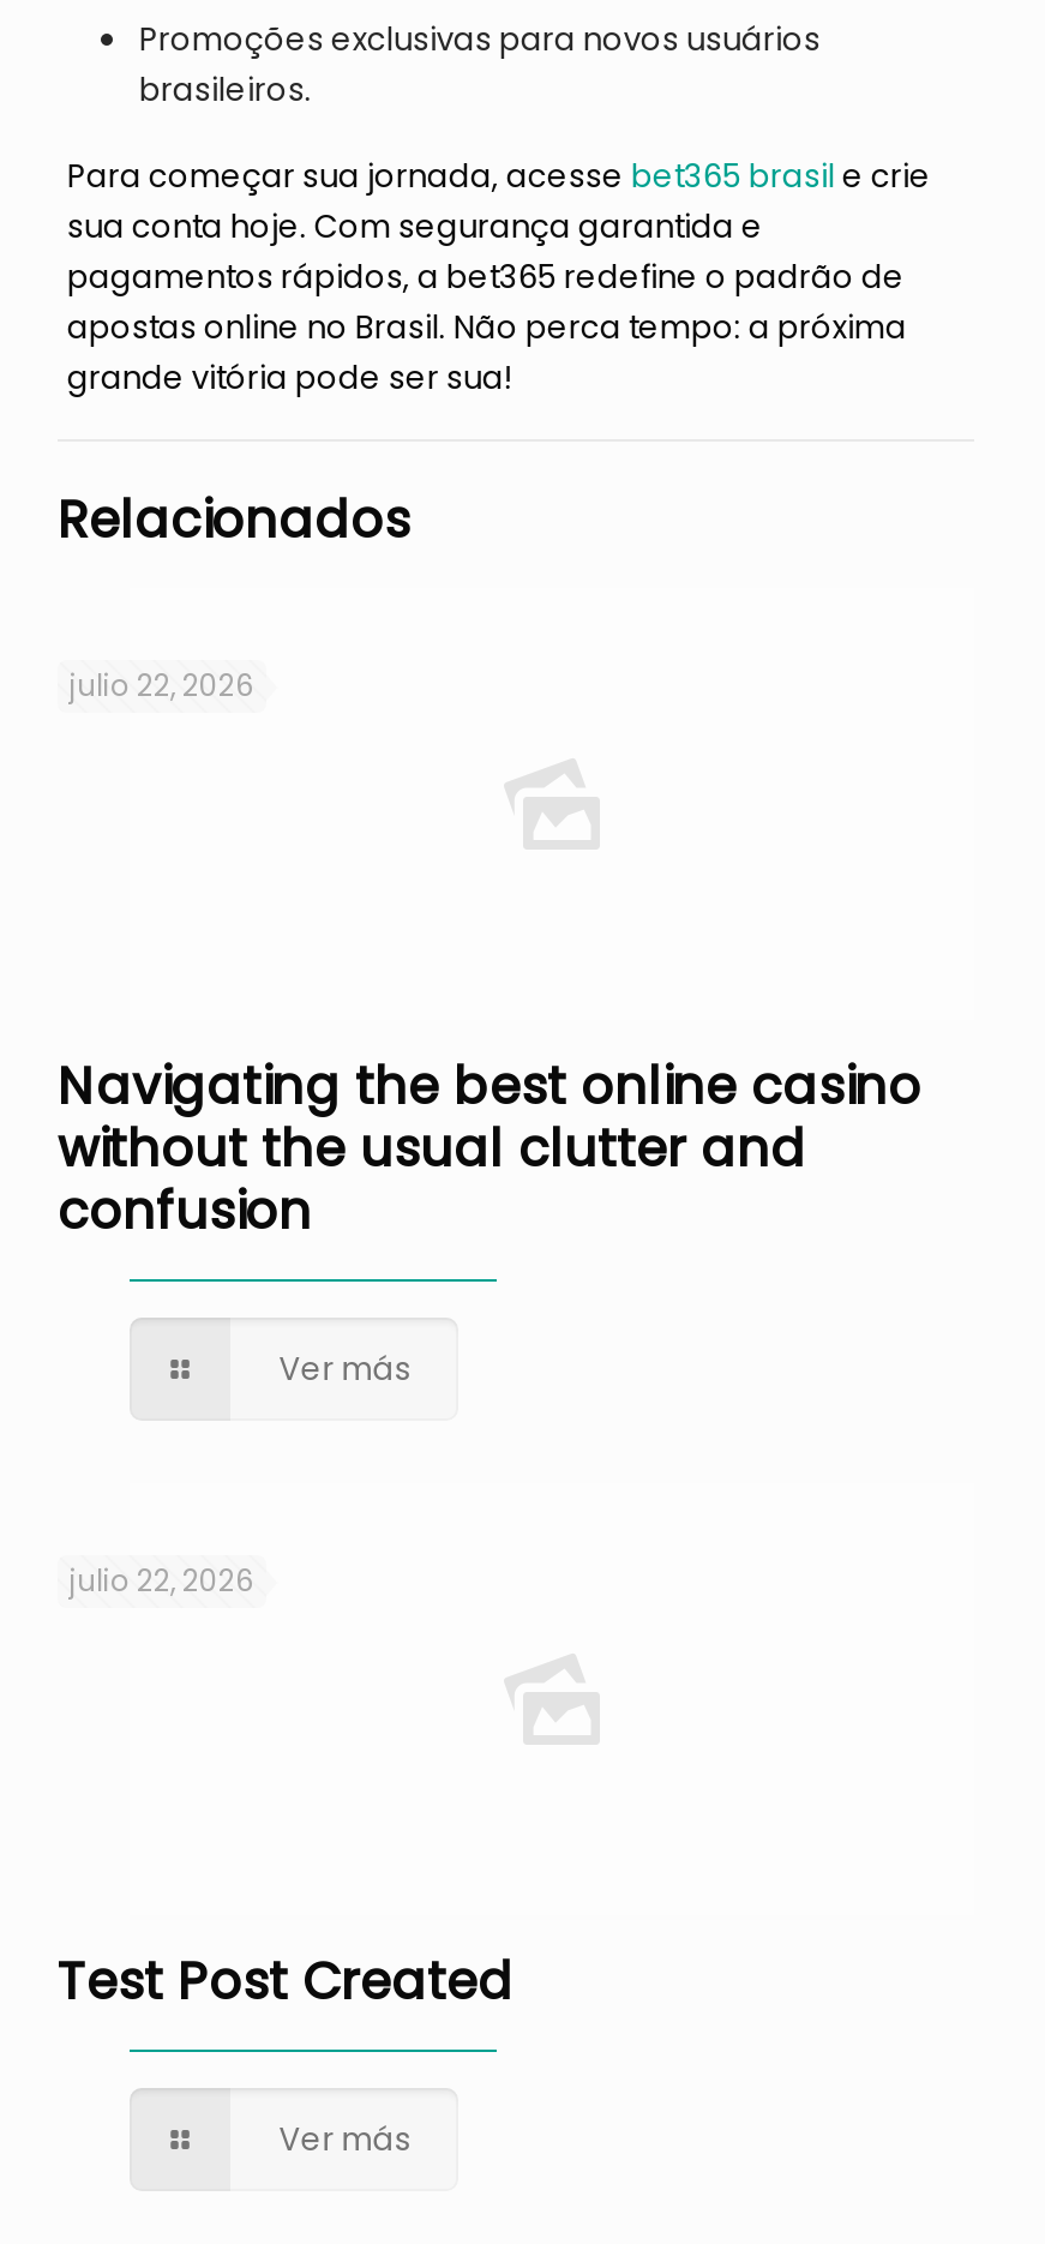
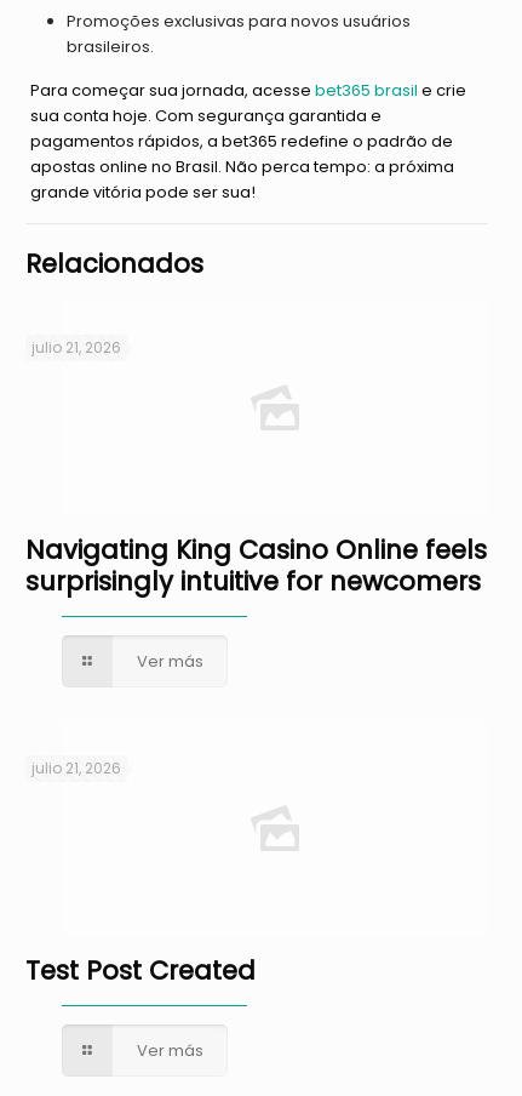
[70,665,254,706] julio 22, 2026 -> [31,337,121,358] julio 21, 2026
[58,1051,921,1246] Navigating the best online casino | without the usual clutter and | confusion -> [25,532,487,599] Navigating King Casino Online feels | surprisingly intuitive for newcomers
[70,1560,254,1601] julio 22, 2026 -> [31,758,121,778] julio 21, 2026

